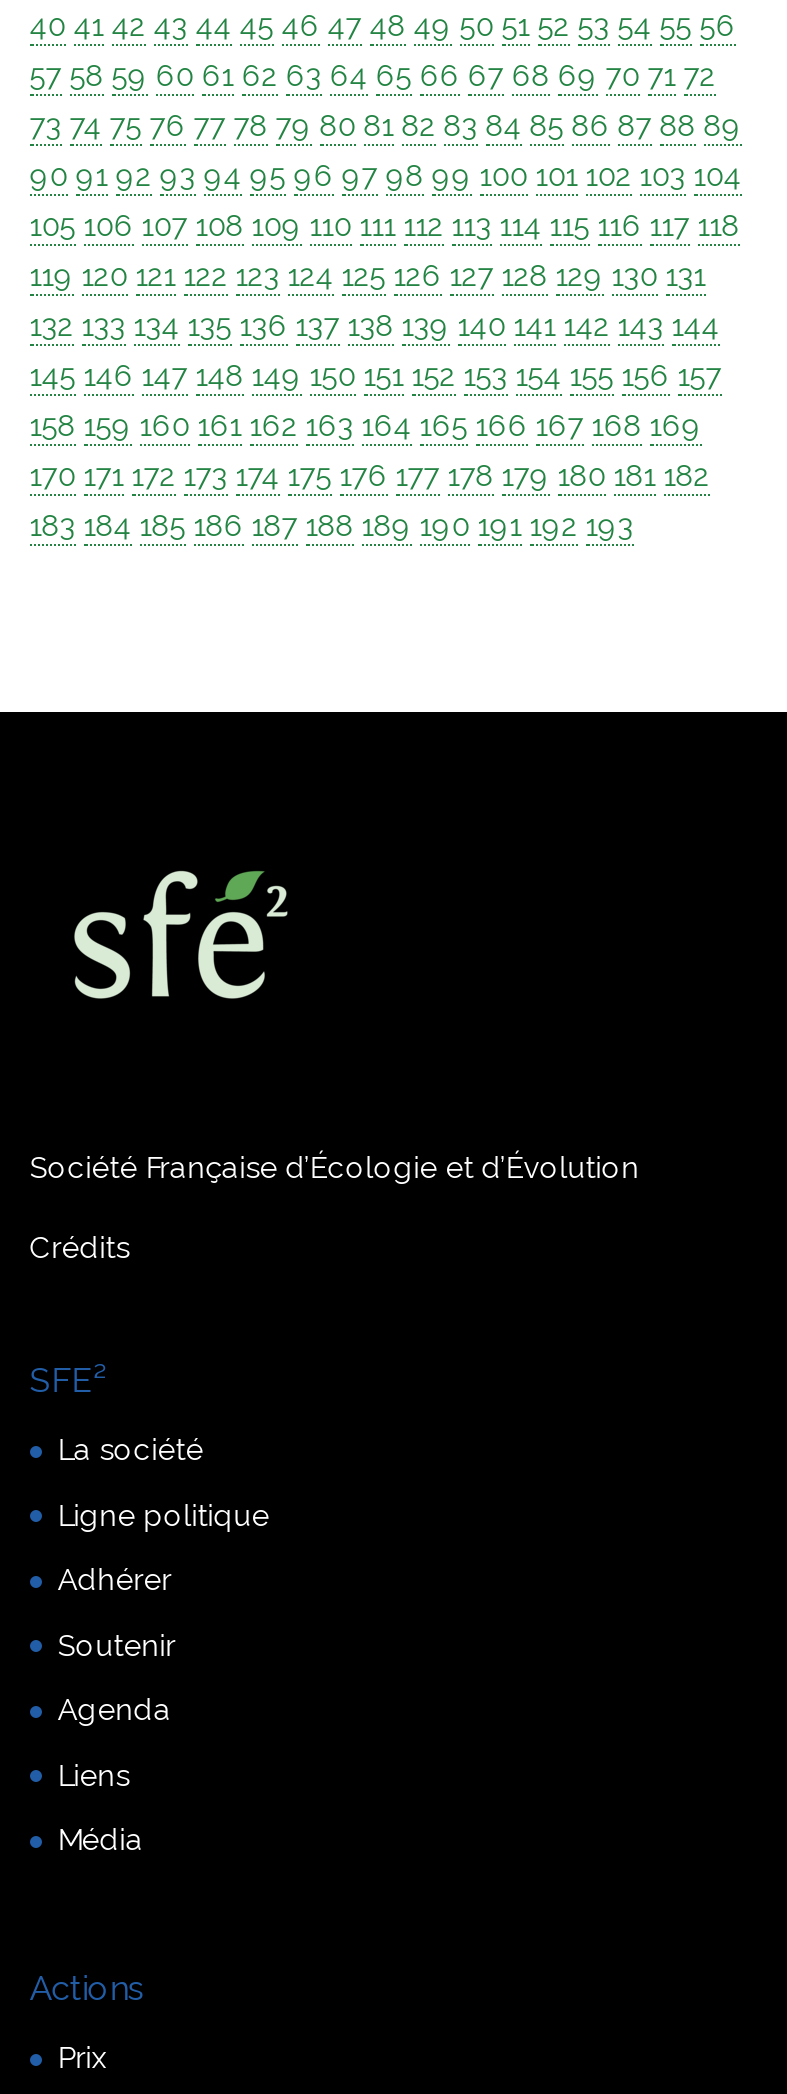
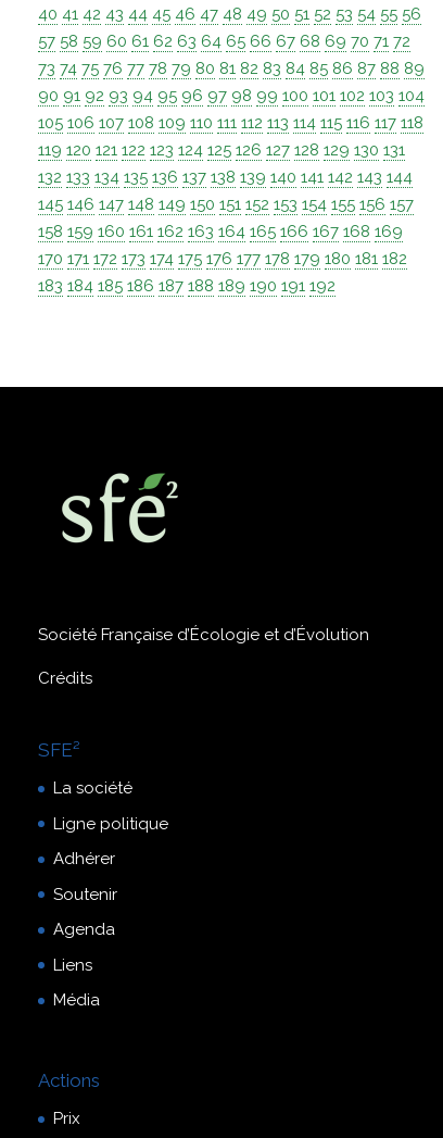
[30,508,634,544] 183 184 185 186 187 188 189 190 191 192 193 -> [38,276,335,296] 183 184 185 186 187 188 189 190 191 192

